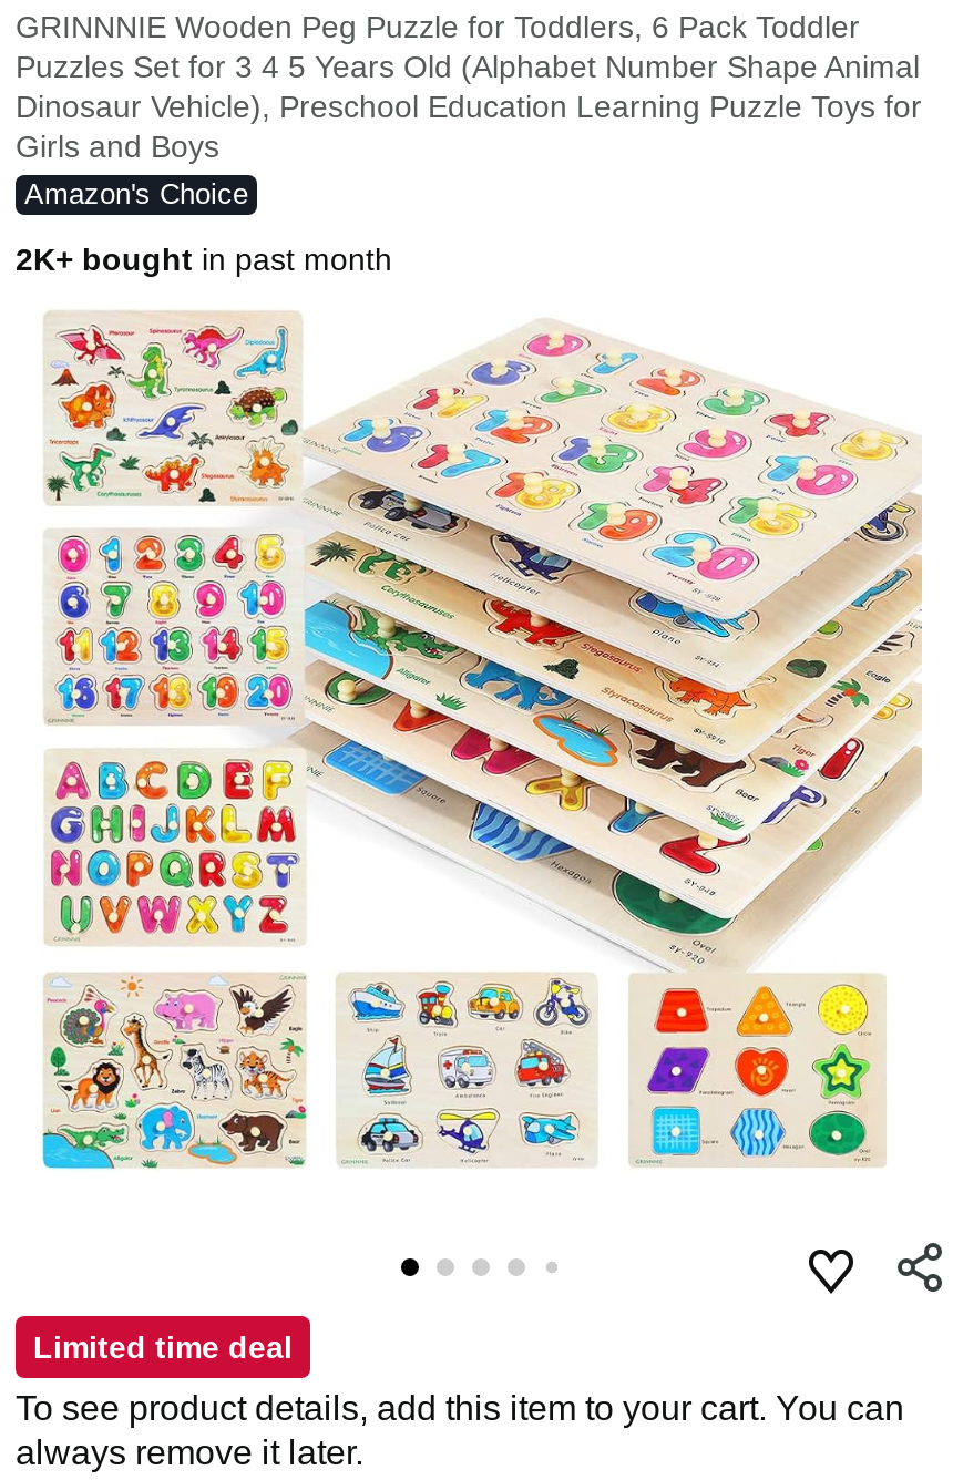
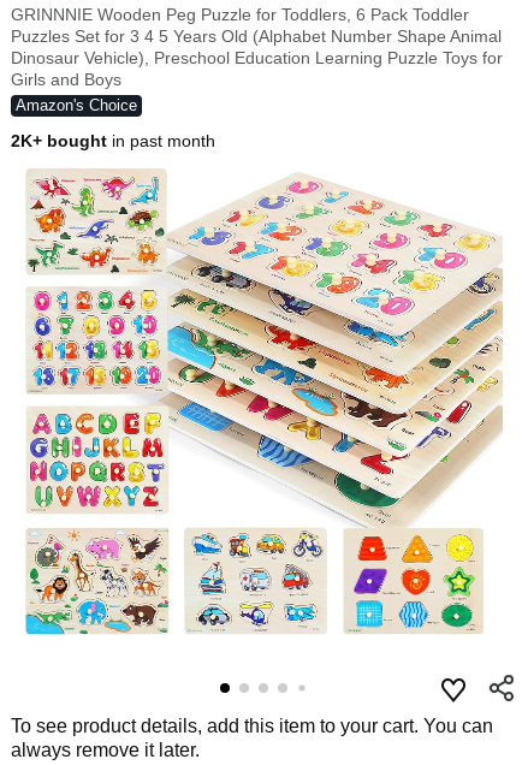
[33,1329,293,1365] Limited time deal -> none

